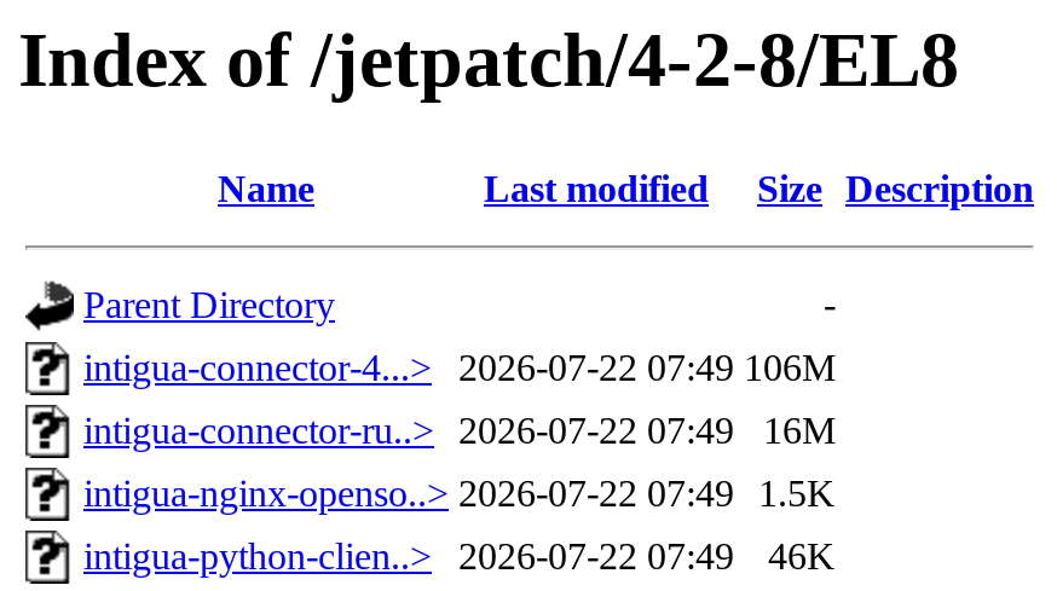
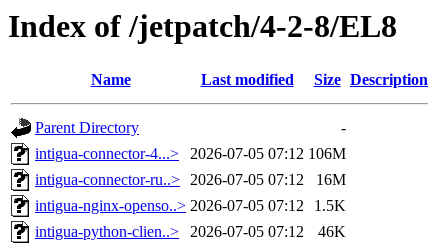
[83,348,836,389] intigua-connector-4...> 2026-07-22 07:49 106M -> [35,145,346,162] intigua-connector-4...> 2026-07-05 07:12 106M
[83,411,734,452] intigua-connector-ru..> 2026-07-22 07:49 -> [35,171,304,188] intigua-connector-ru..> 2026-07-05 07:12
[83,474,836,515] intigua-nginx-openso..> 2026-07-22 07:49 1.5K -> [35,197,346,214] intigua-nginx-openso..> 2026-07-05 07:12 1.5K
[83,536,836,577] intigua-python-clien..> 2026-07-22 07:49 46K -> [35,223,346,240] intigua-python-clien..> 2026-07-05 07:12 46K

